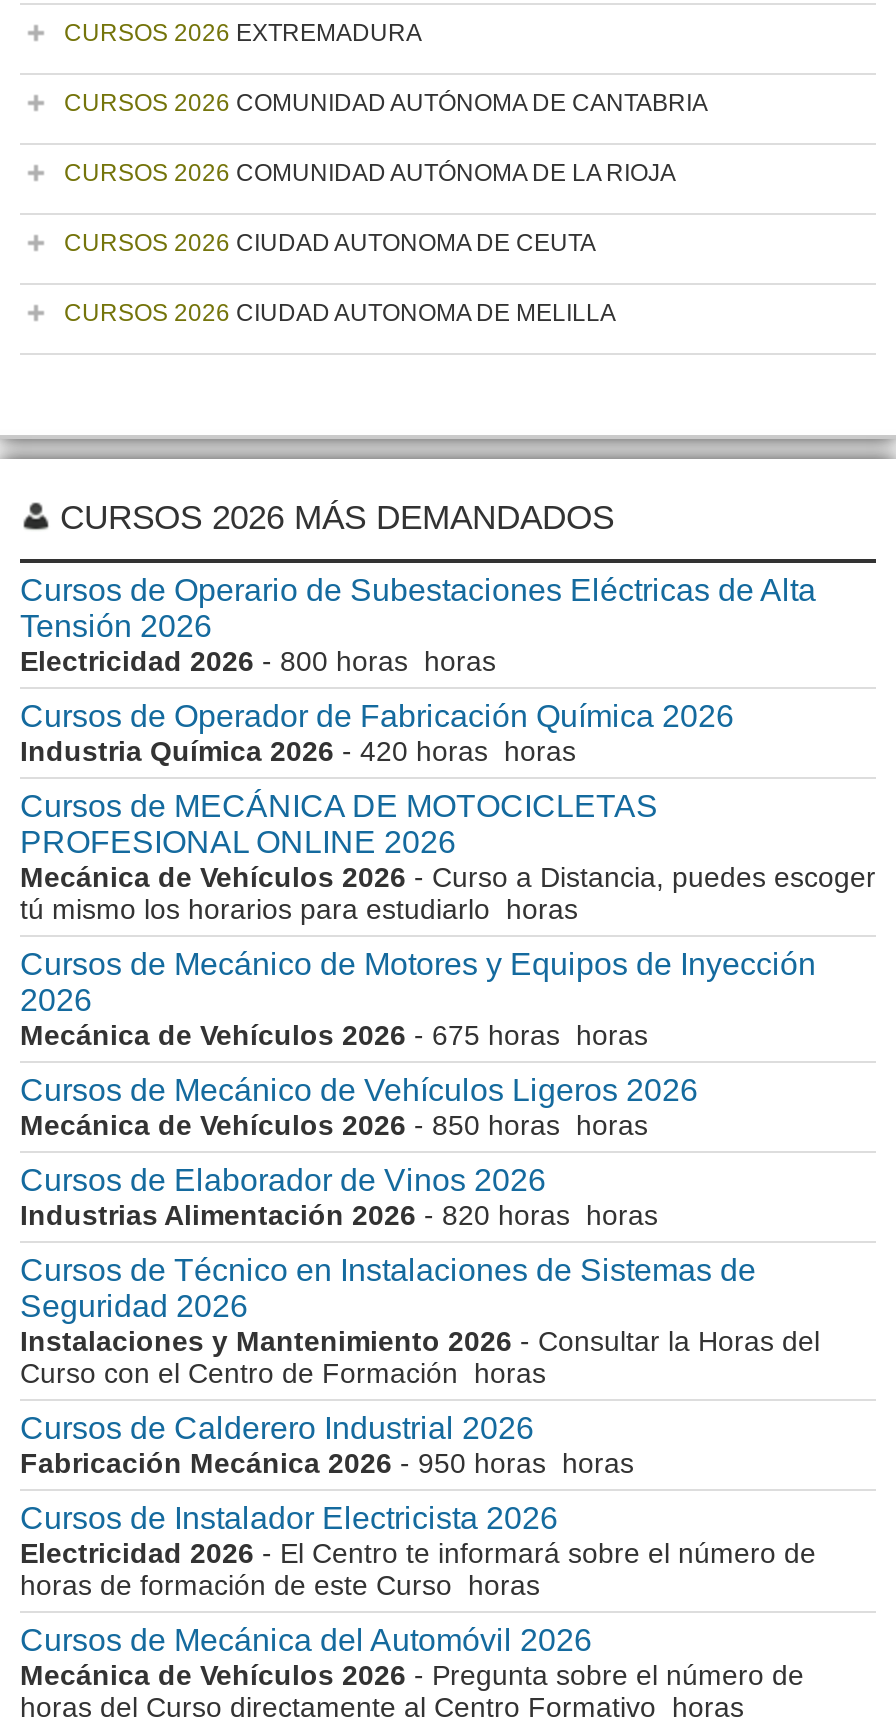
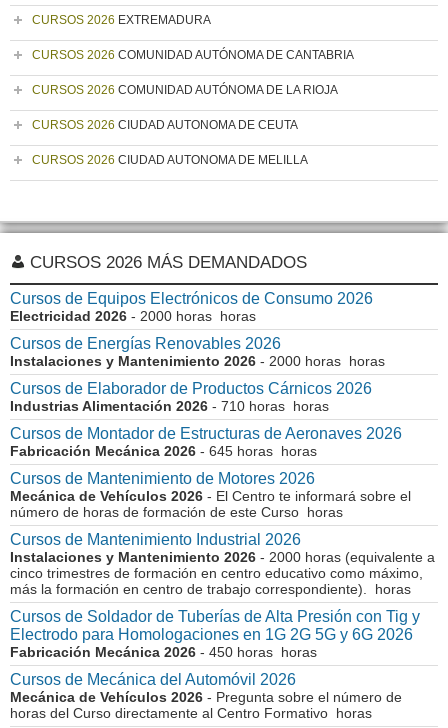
[20,573,876,1601] Cursos de Operario de Subestaciones Eléctricas de Alta | Tensión 2026 | Electricidad 2026 - 800 horas horas | Cursos de Operador de Fabricación Química 2026 | Industria Química 2026 - 420 horas horas | Cursos de MECÁNICA DE MOTOCICLETAS | PROFESIONAL ONLINE 2026 | Mecánica de Vehículos 2026 - Curso a Distancia, puedes escoger | tú mismo los horarios para estudiarlo horas | Cursos de Mecánico de Motores y Equipos de Inyección | 2026 | Mecánica de Vehículos 2026 - 675 horas horas | Cursos de Mecánico de Vehículos Ligeros 2026 | Mecánica de Vehículos 2026 - 850 horas horas | Cursos de Elaborador de Vinos 2026 | Industrias Alimentación 2026 - 820 horas horas | Cursos de Técnico en Instalaciones de Sistemas de | Seguridad 2026 | Instalaciones y Mantenimiento 2026 - Consultar la Horas del | Curso con el Centro de Formación horas | Cursos de Calderero Industrial 2026 | Fabricación Mecánica 2026 - 950 horas horas | Cursos de Instalador Electricista 2026 | Electricidad 2026 - El Centro te informará sobre el número de | horas de formación de este Curso horas -> [10,290,435,660] Cursos de Equipos Electrónicos de Consumo 2026 | Electricidad 2026 - 2000 horas horas | Cursos de Energías Renovables 2026 | Instalaciones y Mantenimiento 2026 - 2000 horas horas | Cursos de Elaborador de Productos Cárnicos 2026 | Industrias Alimentación 2026 - 710 horas horas | Cursos de Montador de Estructuras de Aeronaves 2026 | Fabricación Mecánica 2026 - 645 horas horas | Cursos de Mantenimiento de Motores 2026 | Mecánica de Vehículos 2026 - El Centro te informará sobre el | número de horas de formación de este Curso horas | Cursos de Mantenimiento Industrial 2026 | Instalaciones y Mantenimiento 2026 - 2000 horas (equivalente a | cinco trimestres de formación en centro educativo como máximo, | más la formación en centro de trabajo correspondiente). horas | Cursos de Soldador de Tuberías de Alta Presión con Tig y | Electrodo para Homologaciones en 1G 2G 5G y 6G 2026 | Fabricación Mecánica 2026 - 450 horas horas

